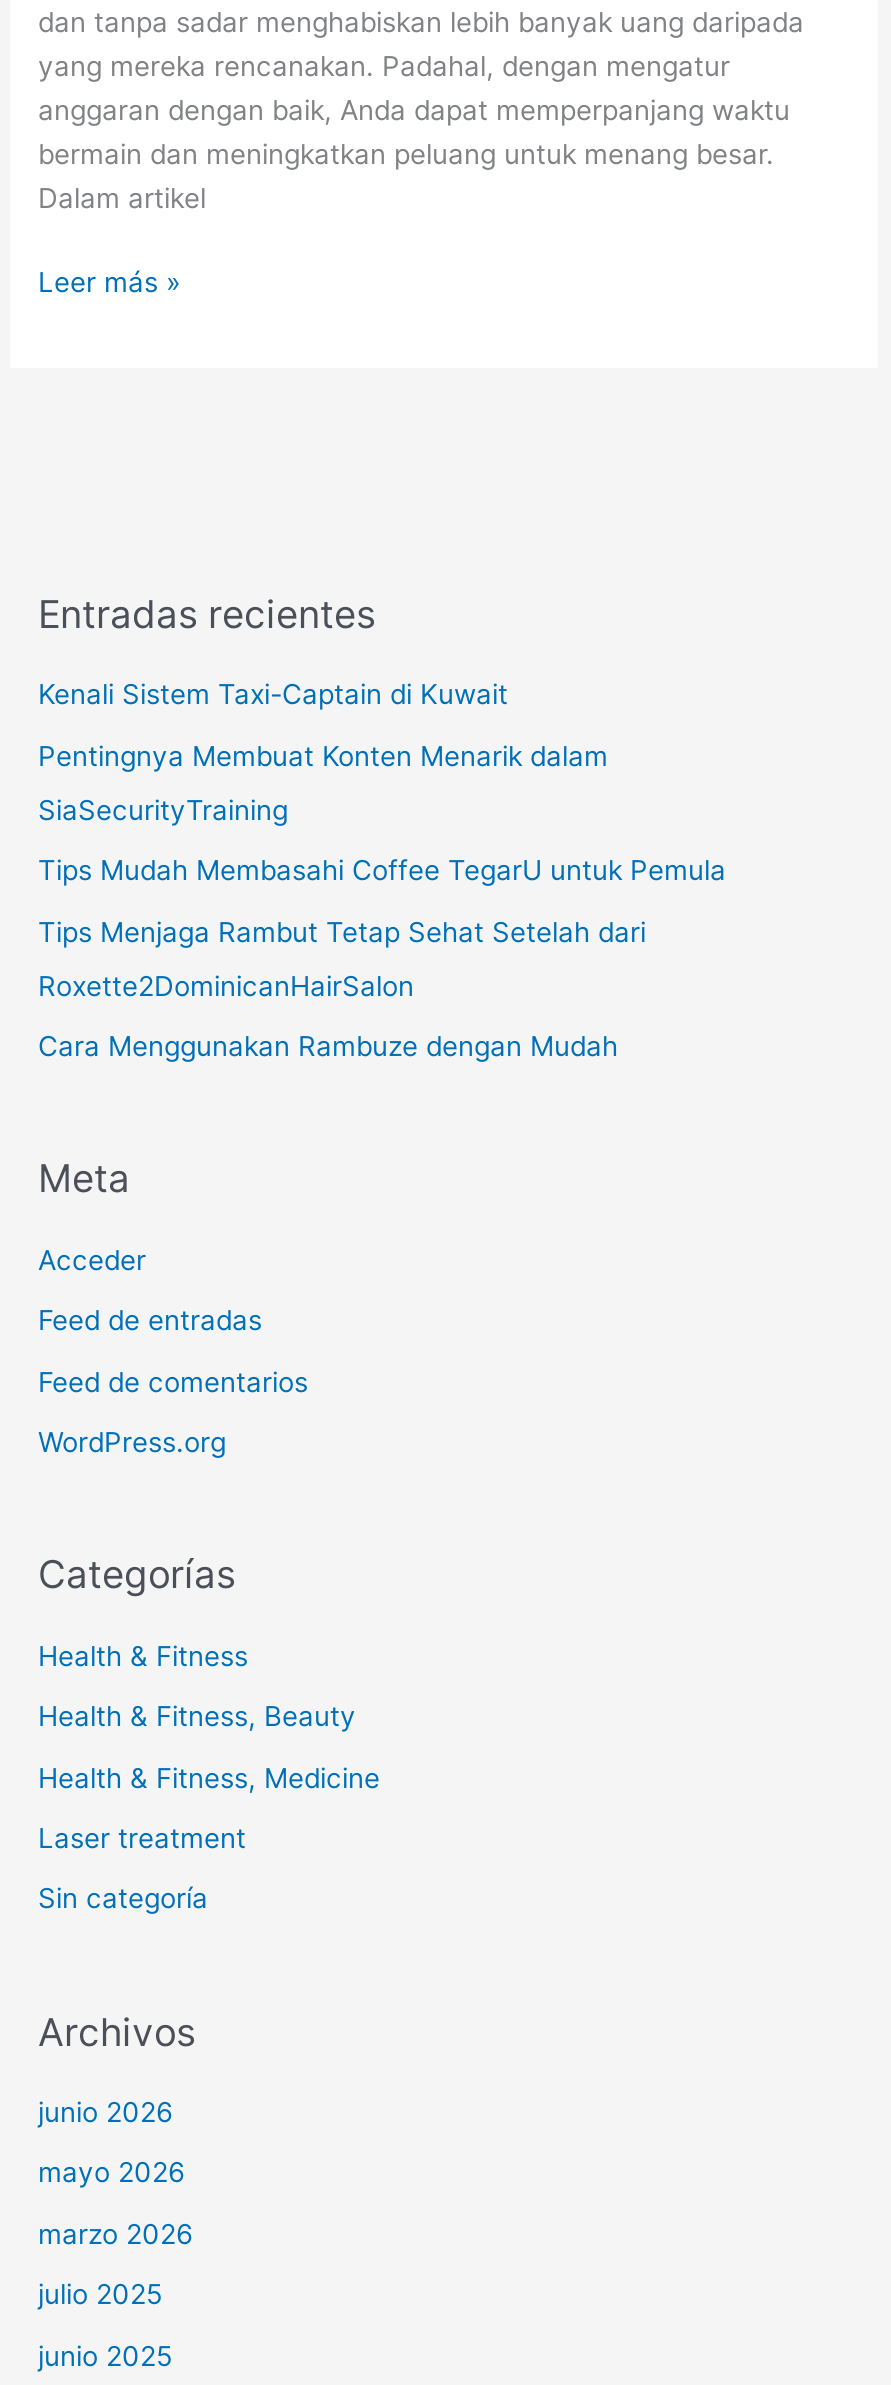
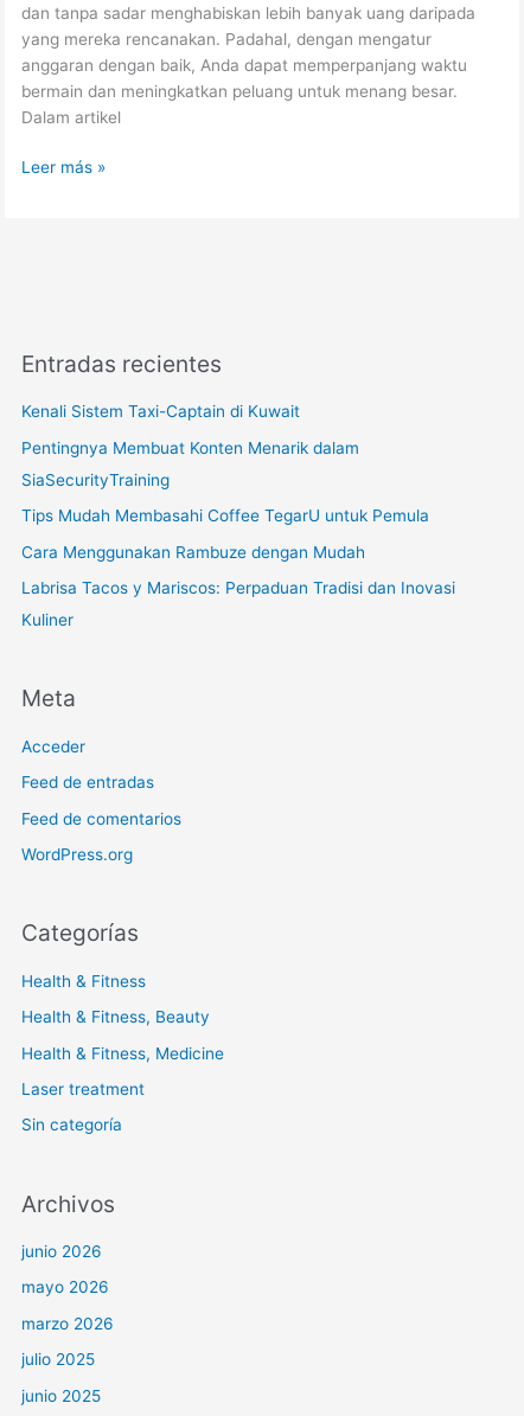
[38,915,646,1001] Tips Menjaga Rambut Tetap Sehat Setelah dari | Roxette2DominicanHairSalon -> none
moved [38,1030,618,1062] -> [21,542,365,561]: Cara Menggunakan Rambuze dengan Mudah
none -> [21,578,455,629] Labrisa Tacos y Mariscos: Perpaduan Tradisi dan Inovasi | Kuliner

